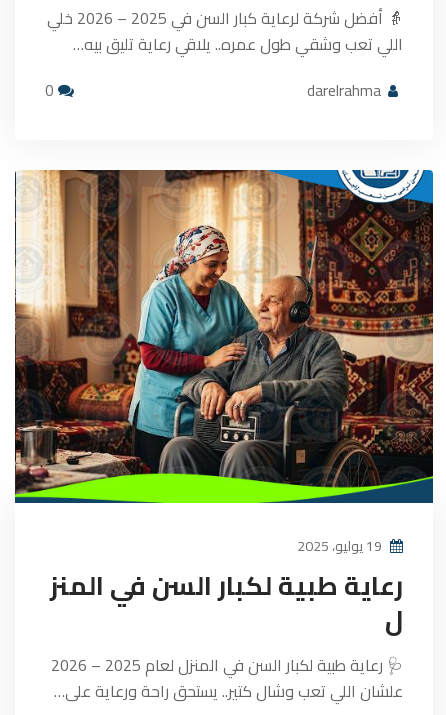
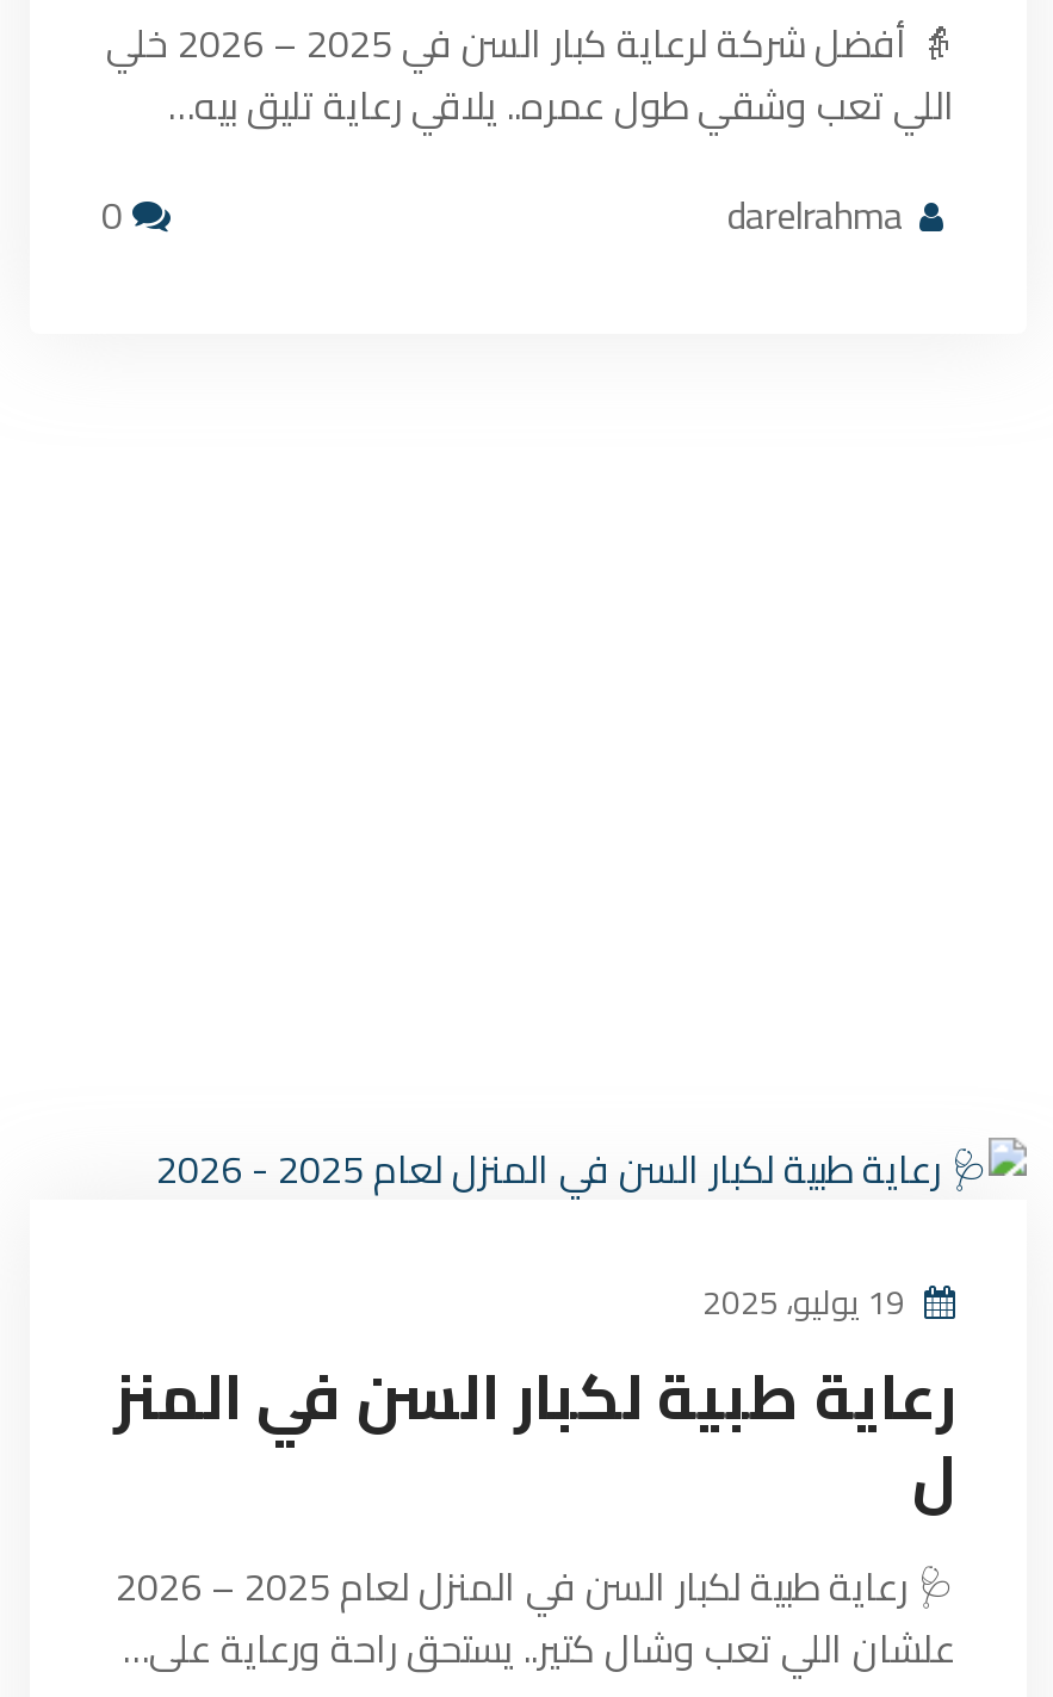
[14,169,434,504] [image] -> none

